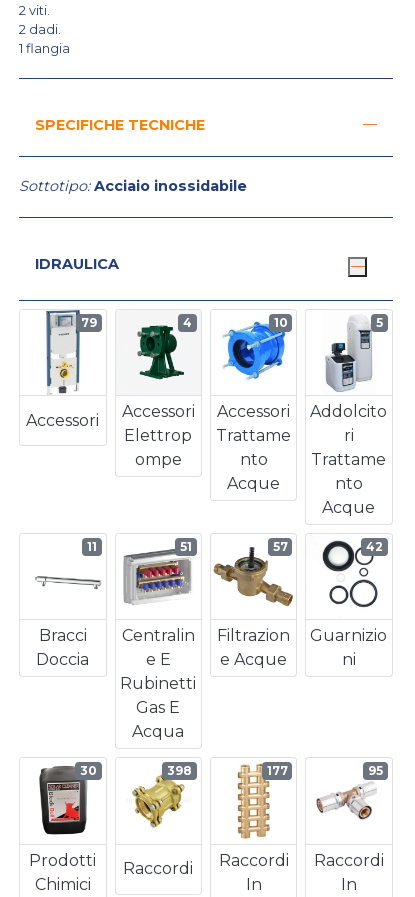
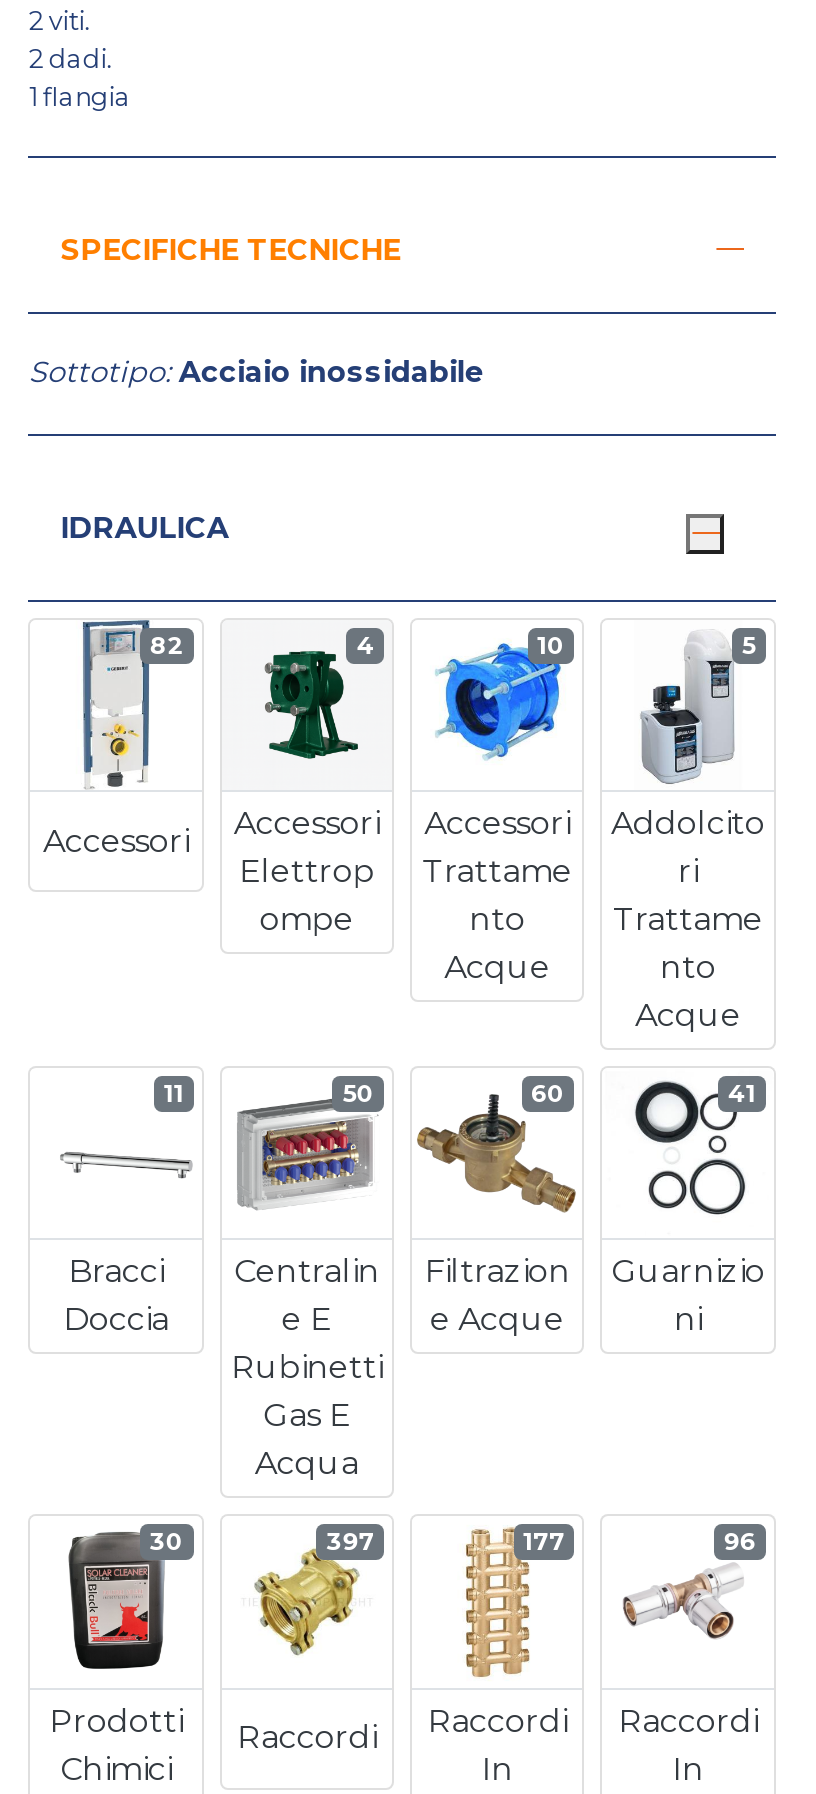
[81,315,97,330] 79 -> [150,630,184,660] 82
[180,539,192,554] 51 -> [342,1078,374,1108] 50
[272,539,287,554] 57 -> [531,1078,565,1108] 60
[366,539,383,554] 42 -> [728,1078,756,1108] 41
[167,763,192,778] 398 -> [326,1527,374,1557] 397
[368,763,383,778] 95 -> [724,1527,756,1557] 96

